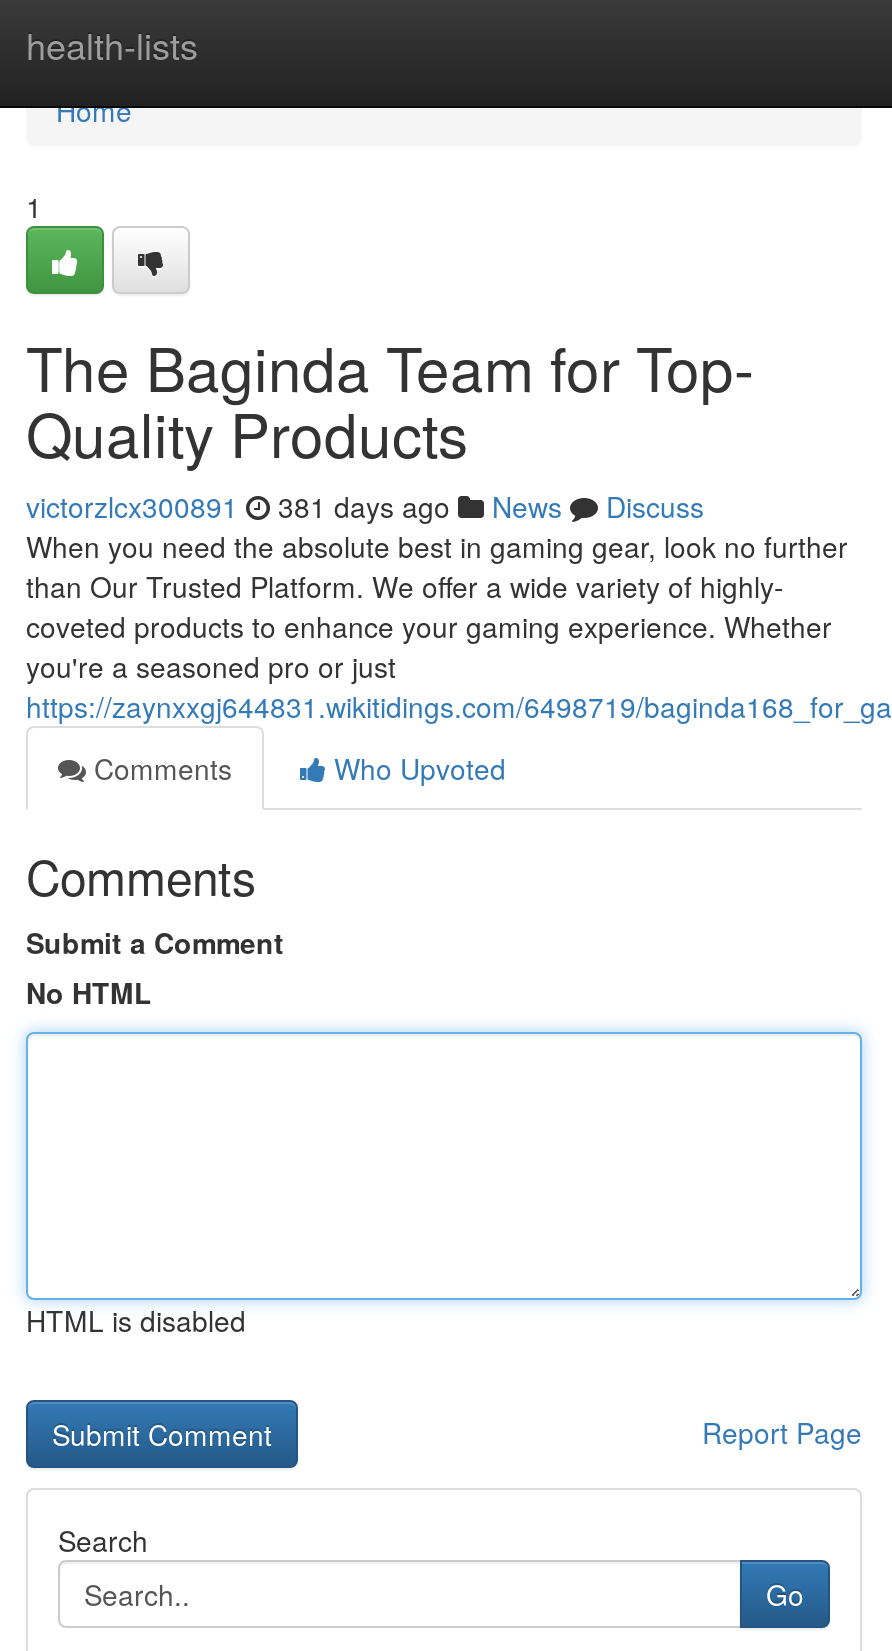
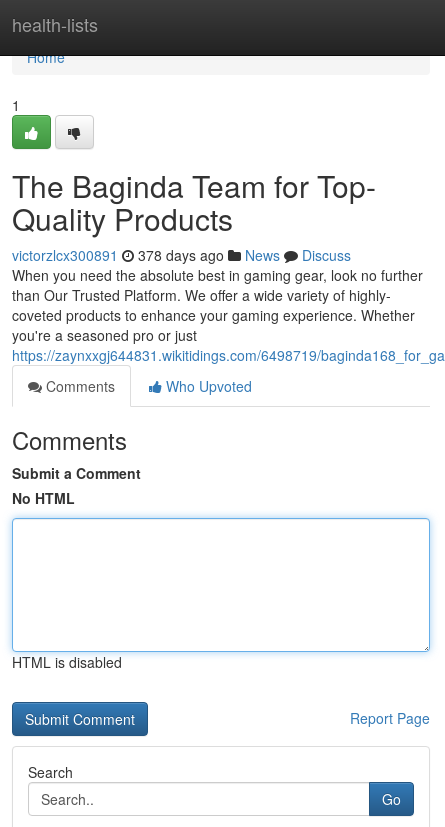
[26,486,704,526] victorzlcx300891 381 days ago News Discuss -> [12,245,351,265] victorzlcx300891 378 days ago News Discuss

